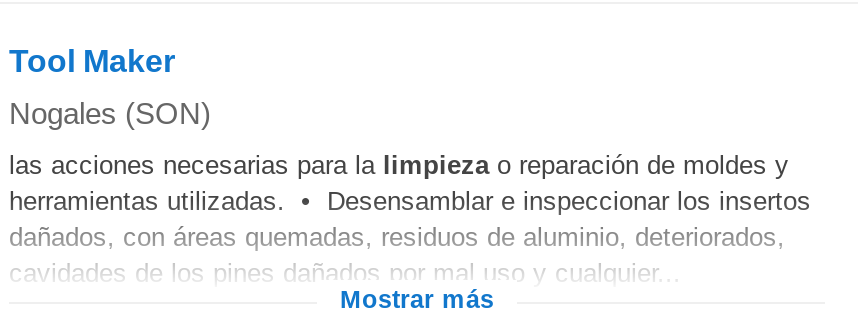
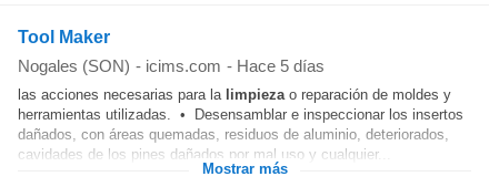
[9,96,211,130] Nogales (SON) -> [18,56,325,75] Nogales (SON) - icims.com - Hace 5 días

